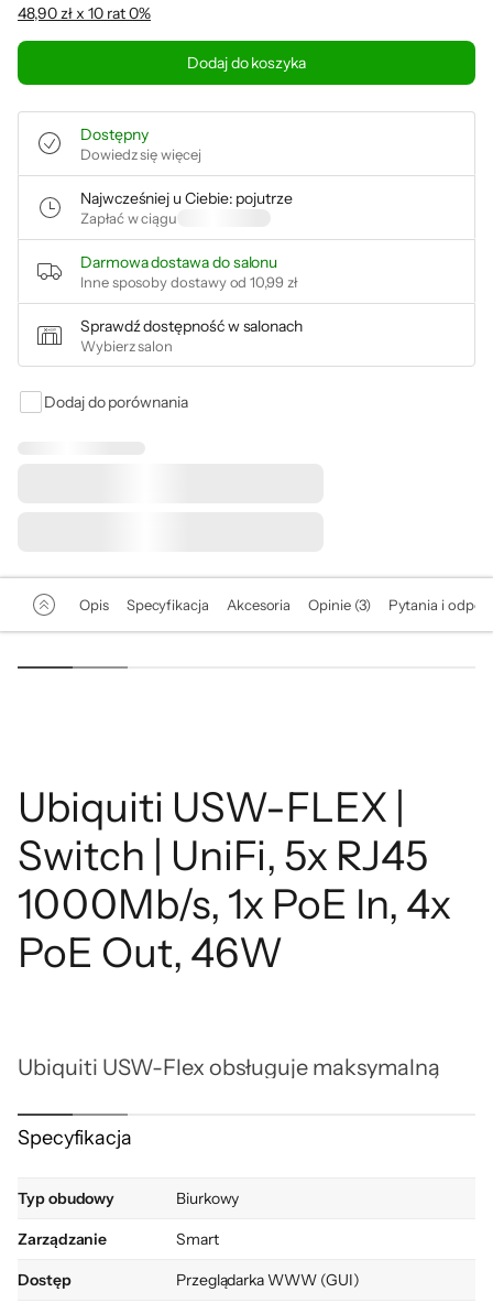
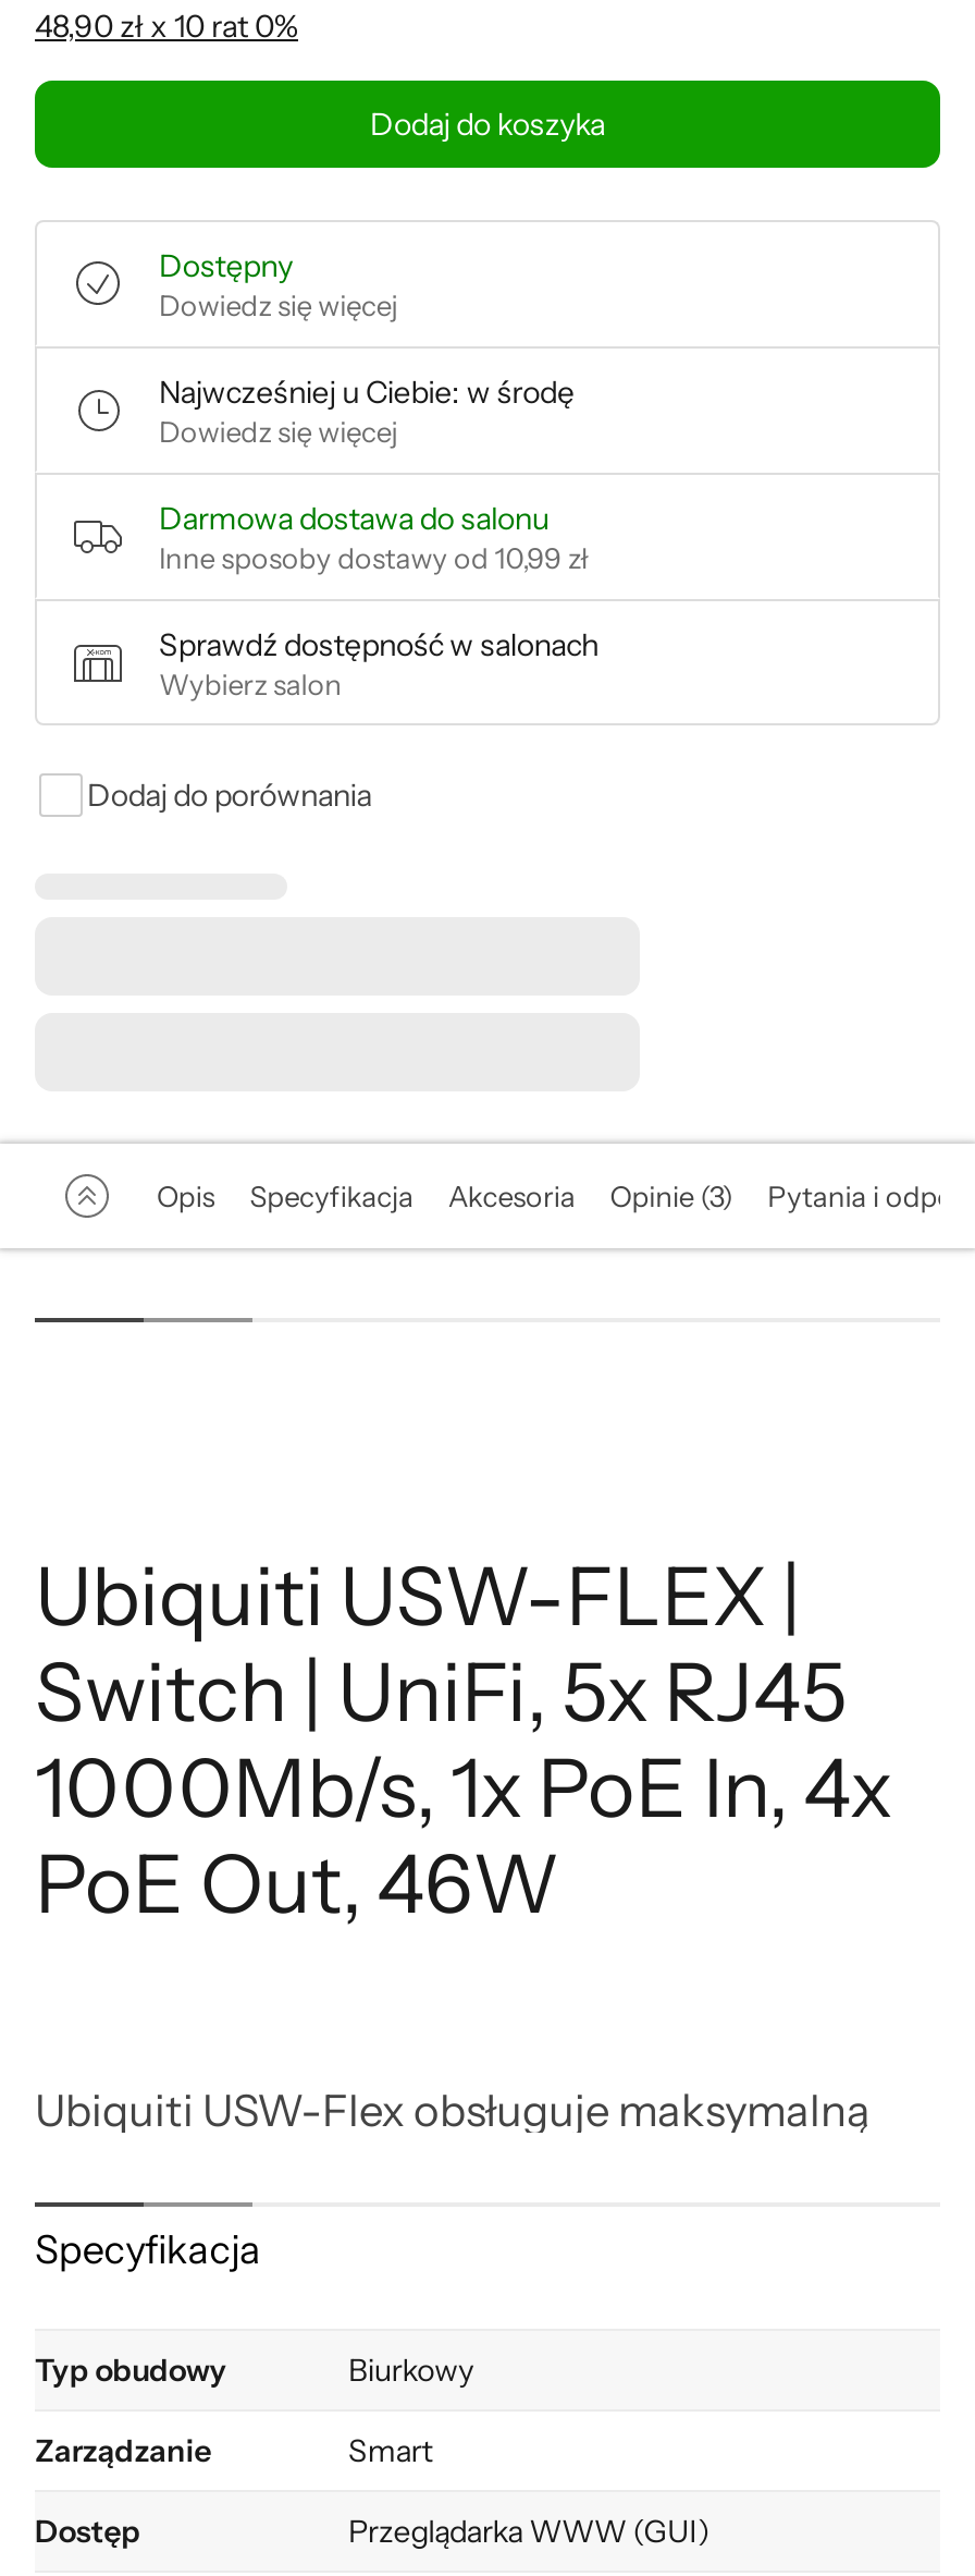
[80,188,292,227] Najwcześniej u Ciebie: pojutrze | Zapłać w ciągu -> [159,373,574,449] Najwcześniej u Ciebie: w środę | Dowiedz się więcej

